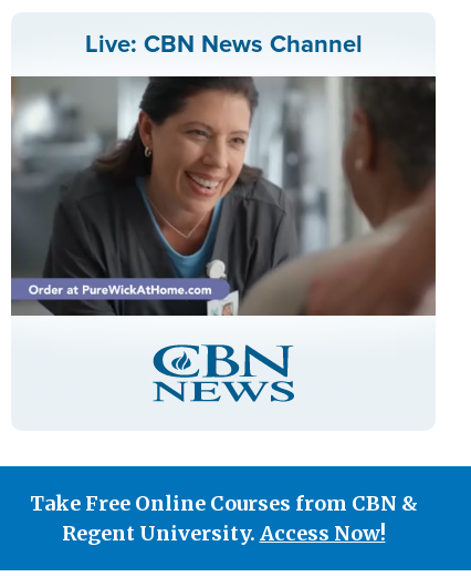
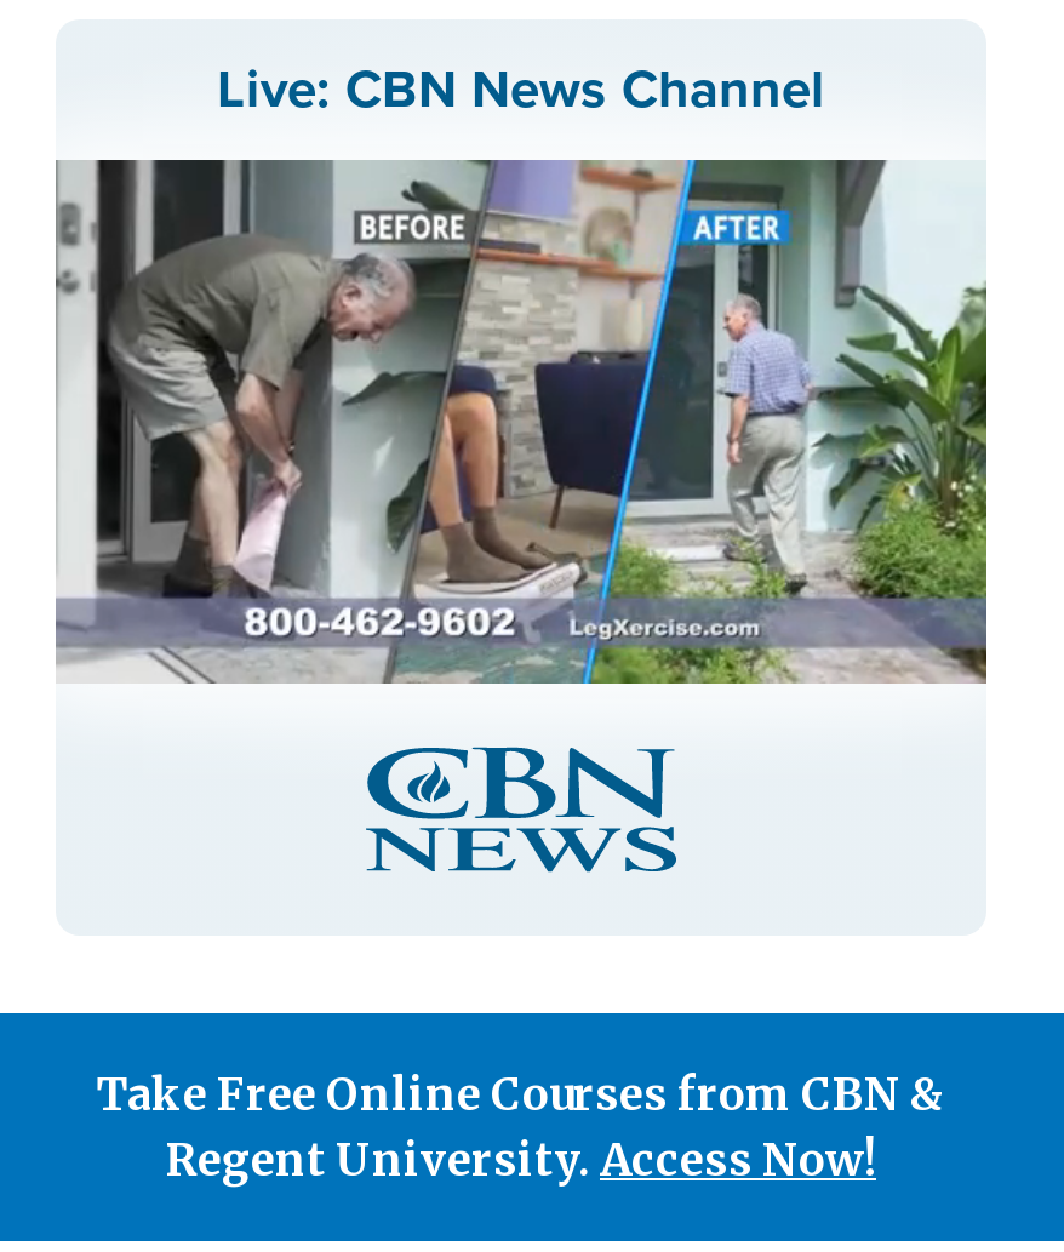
[10,75,437,317] [image] -> [56,158,989,686] [image]

